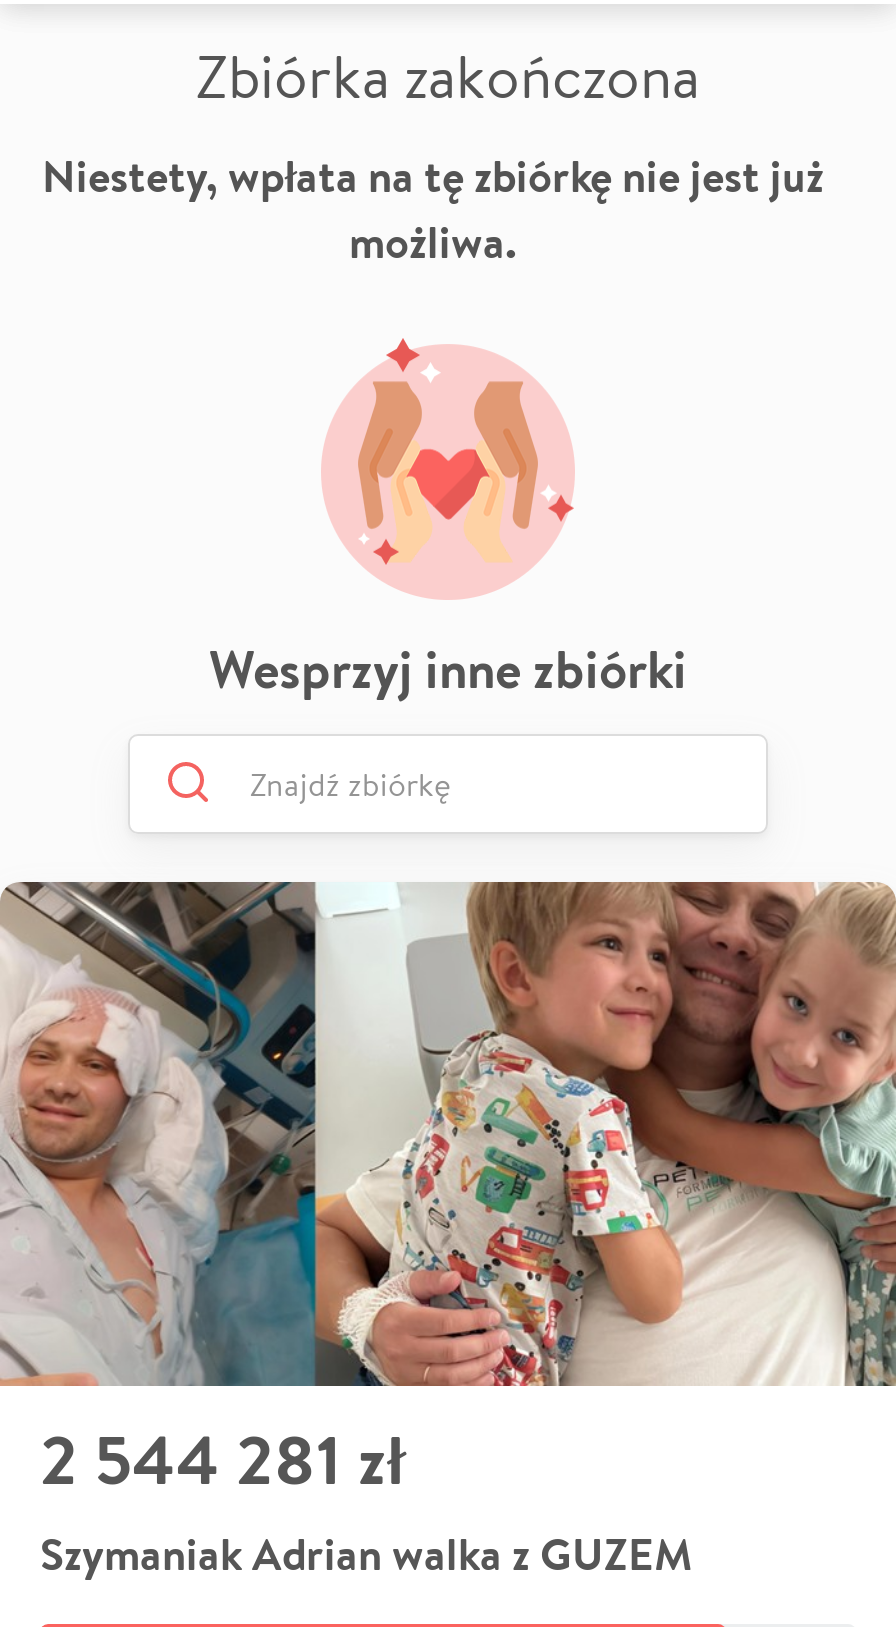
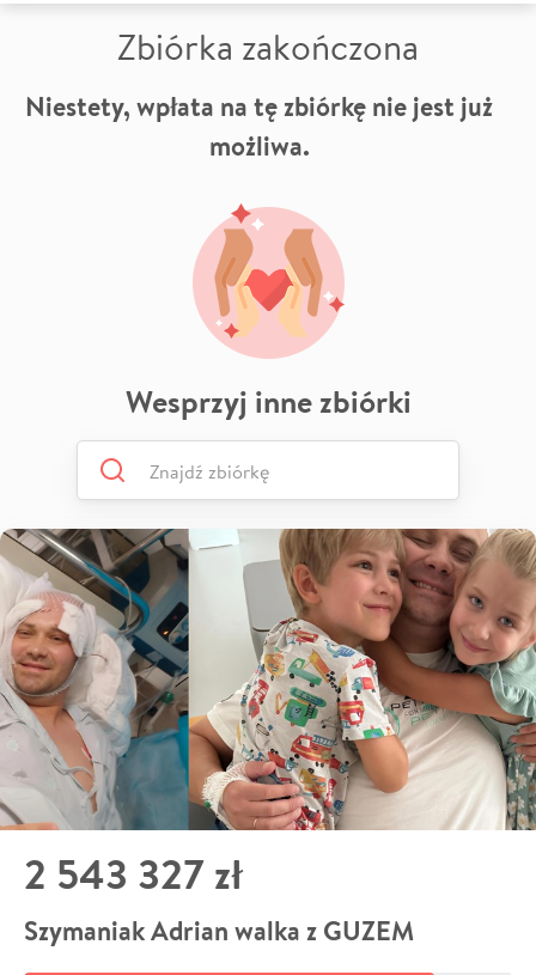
[40,1411,406,1505] 2 544 281 zł -> [24,846,243,902] 2 543 327 zł

